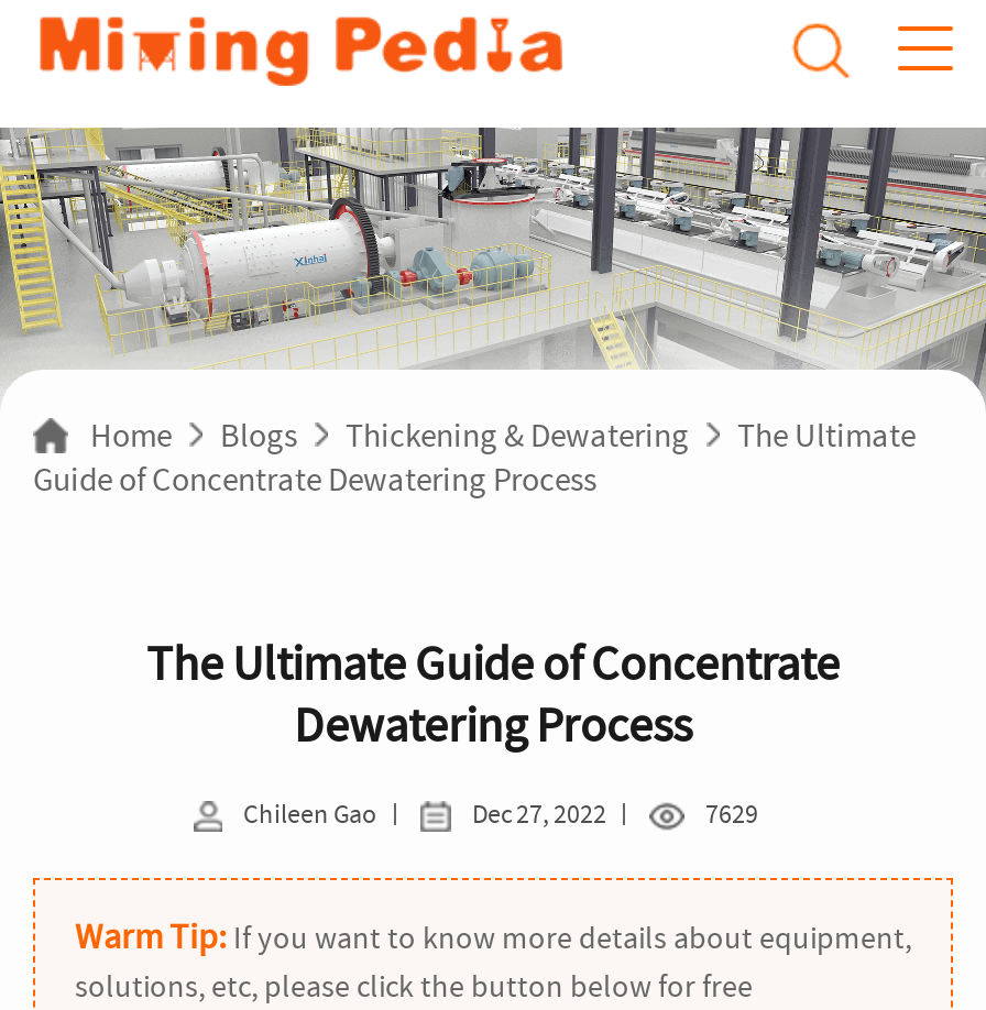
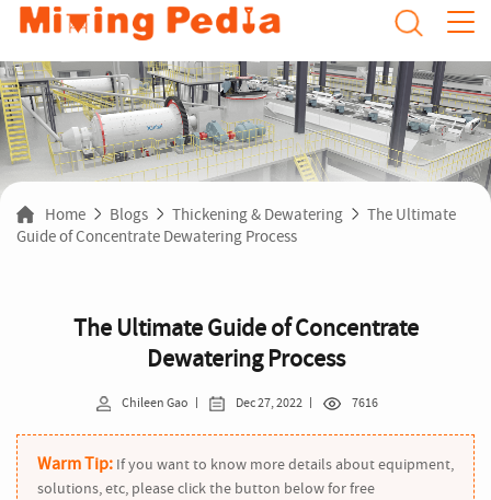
[705,796,758,831] 7629 -> [351,394,378,411] 7616

